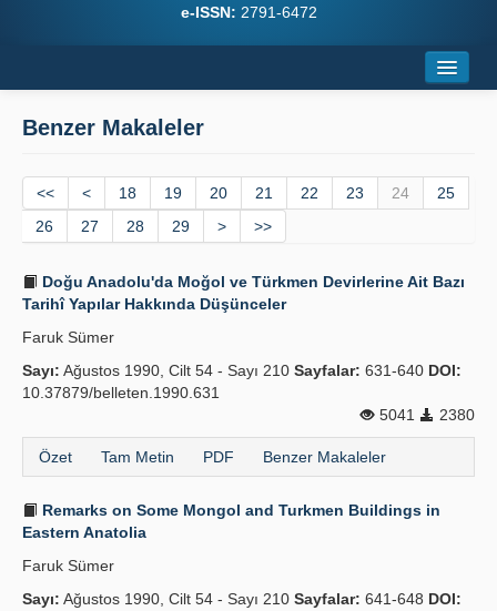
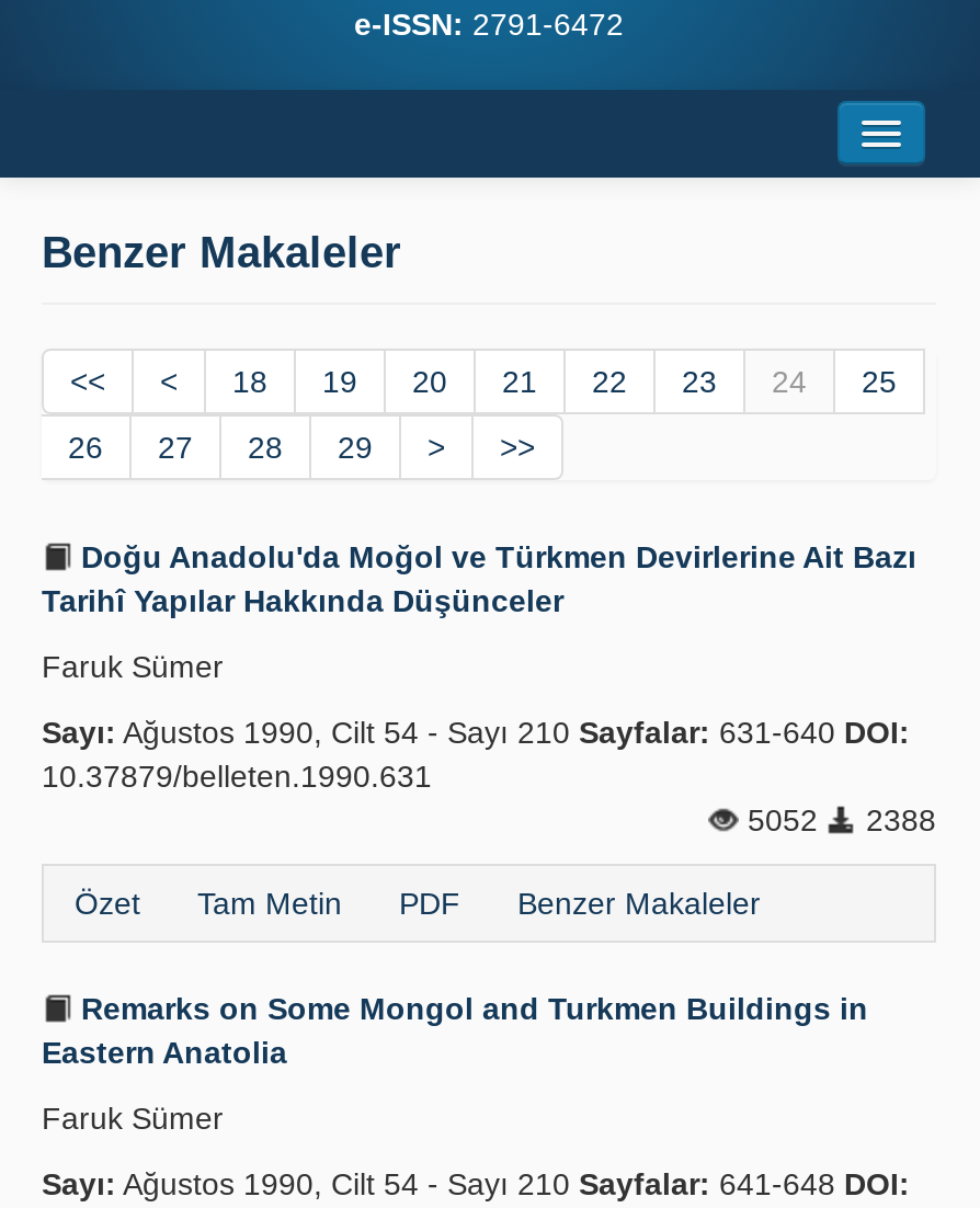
[375,406,419,424] 5041 -> [739,802,827,837] 5052
[435,406,475,424] 2380 -> [857,802,936,837] 2388

